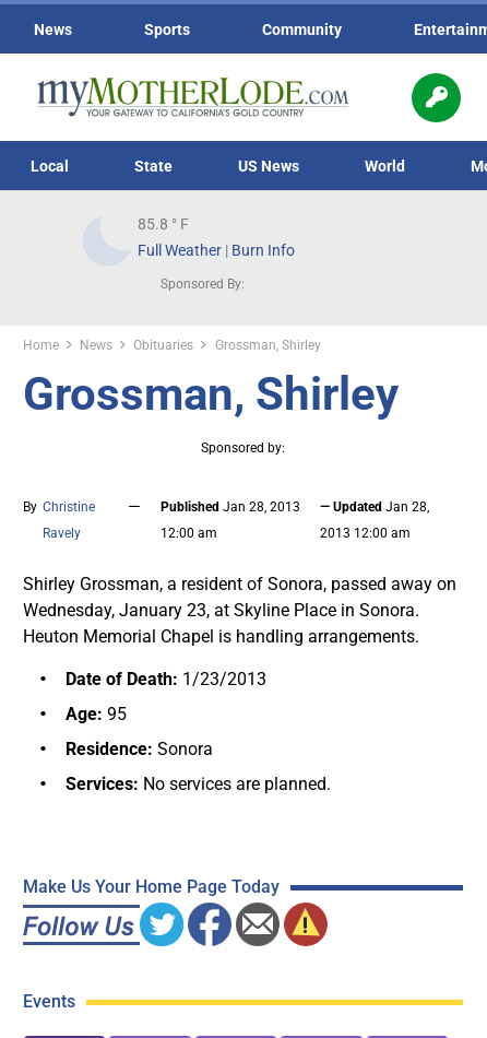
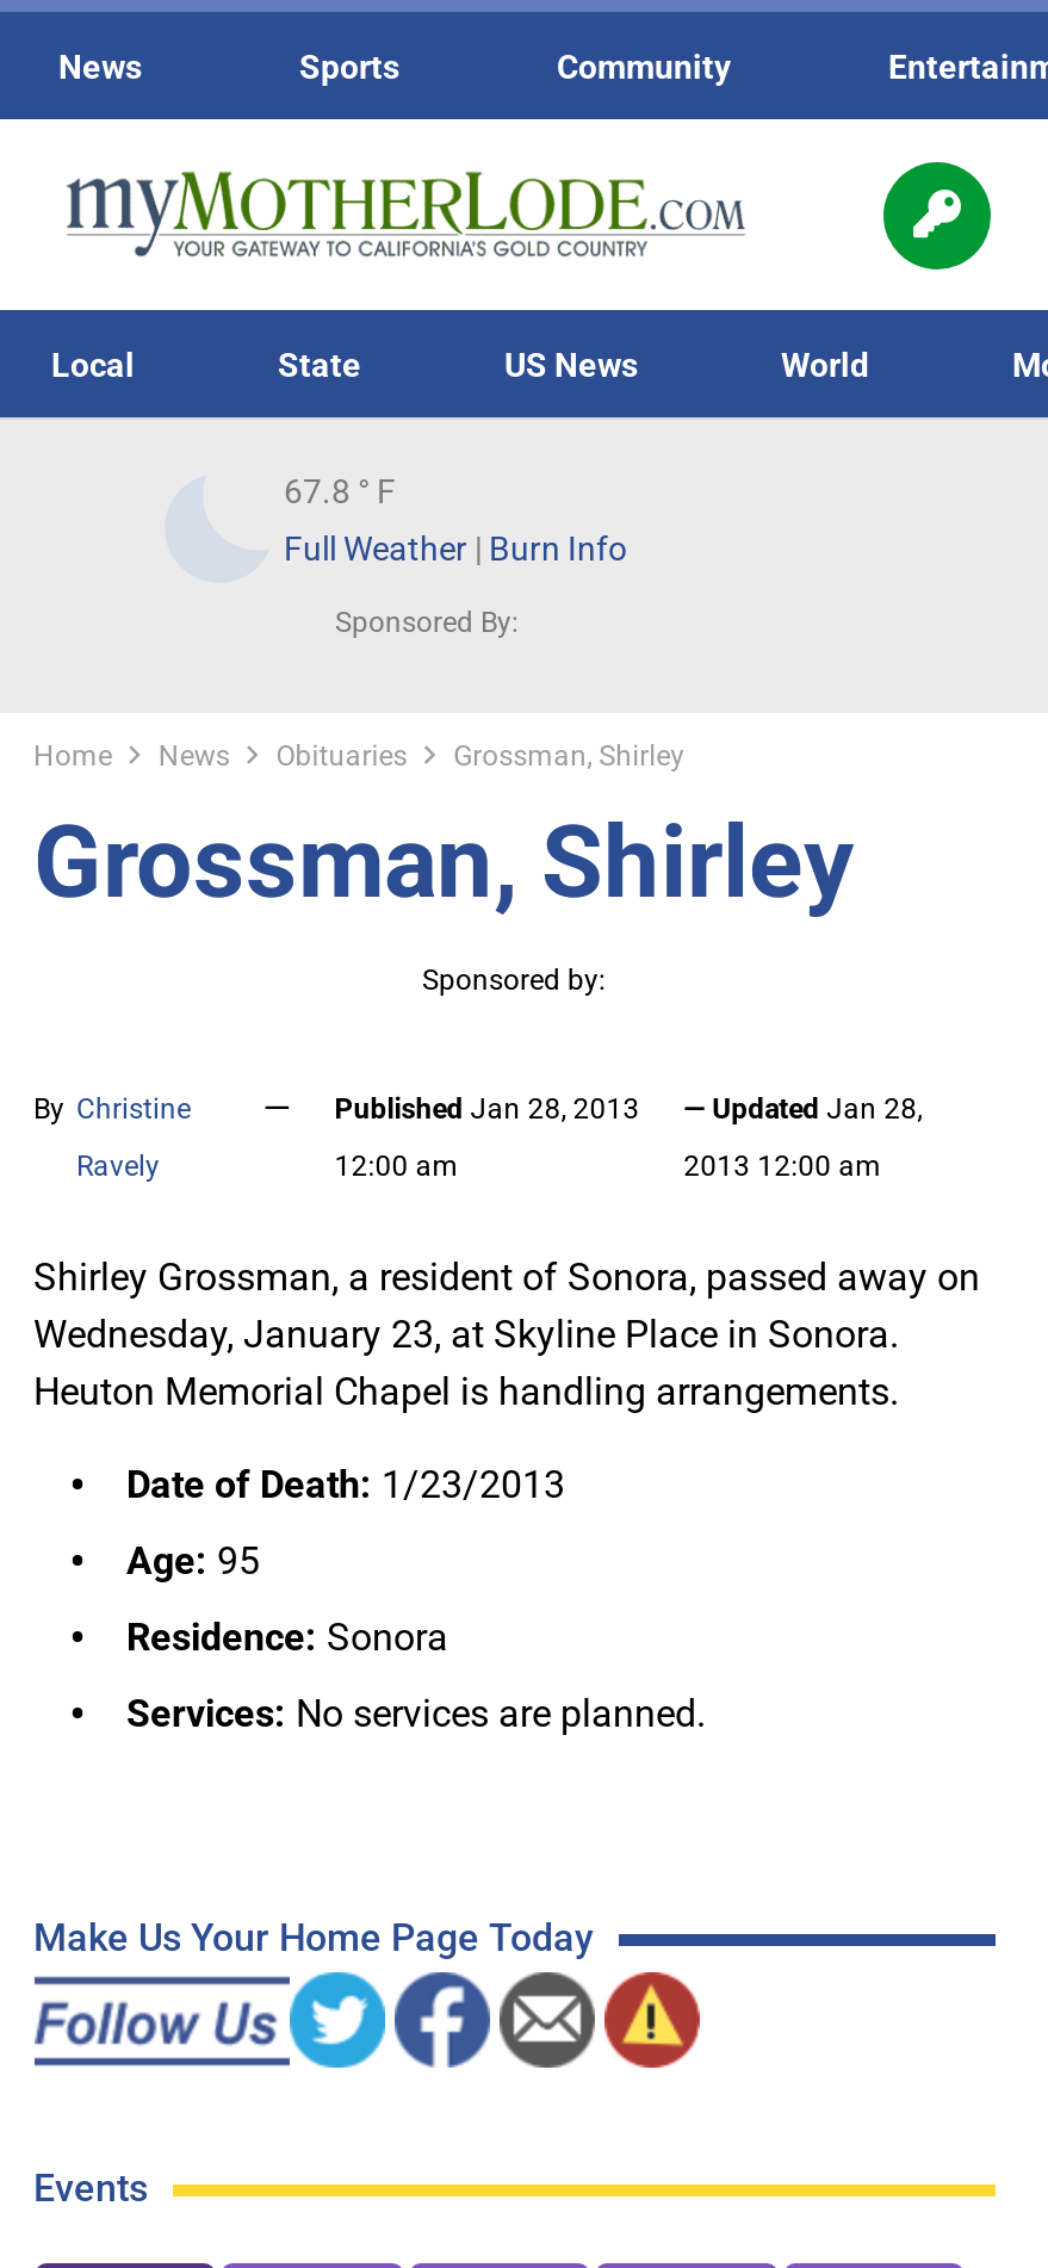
[137,215,188,233] 85.8 ° F -> [284,472,396,510] 67.8 ° F

